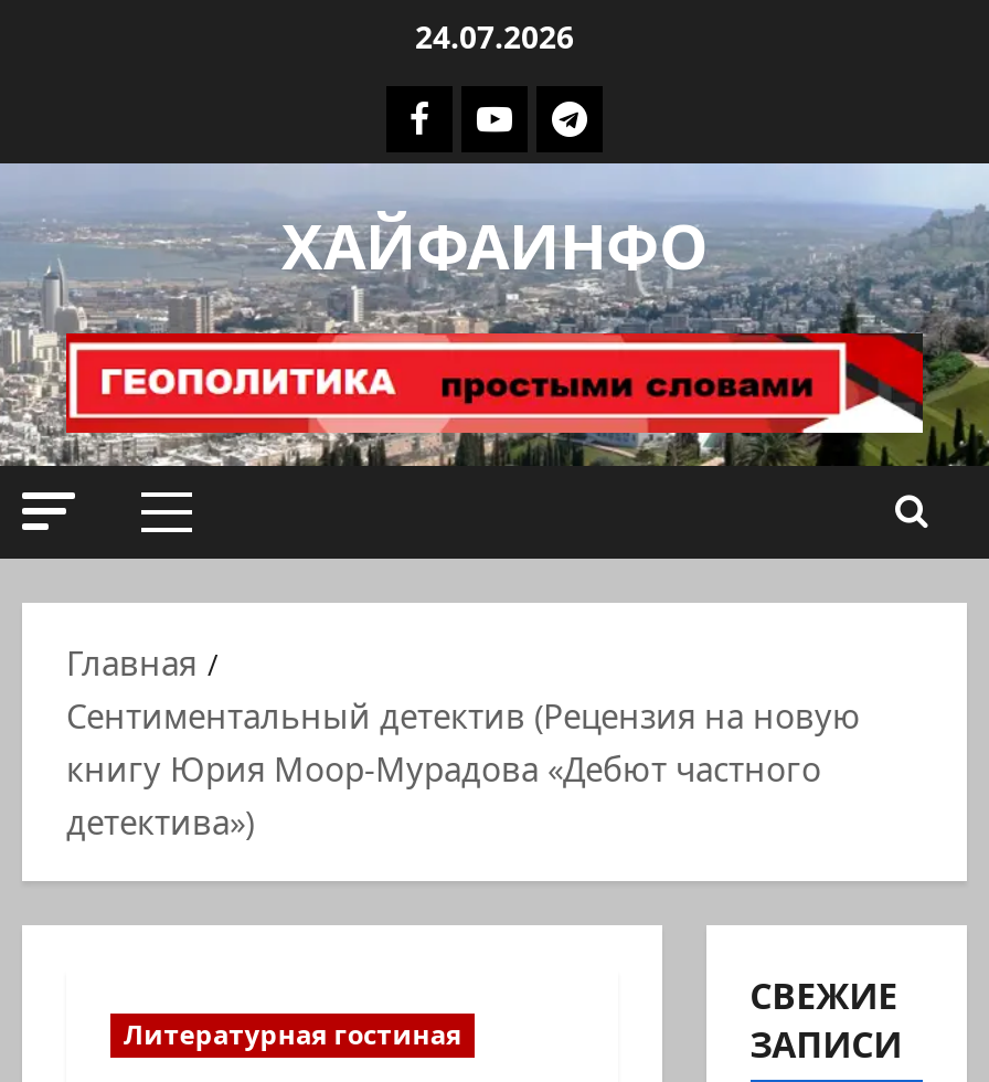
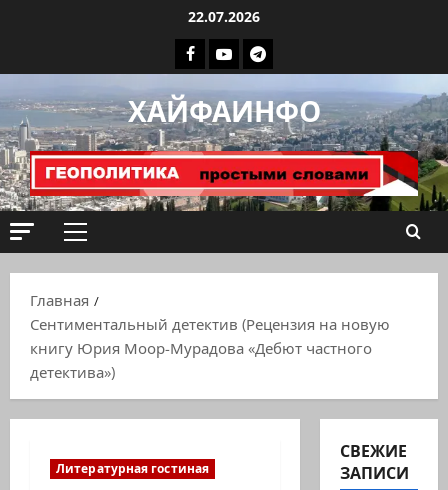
[415,15,574,57] 24.07.2026 -> [188,7,260,26] 22.07.2026

